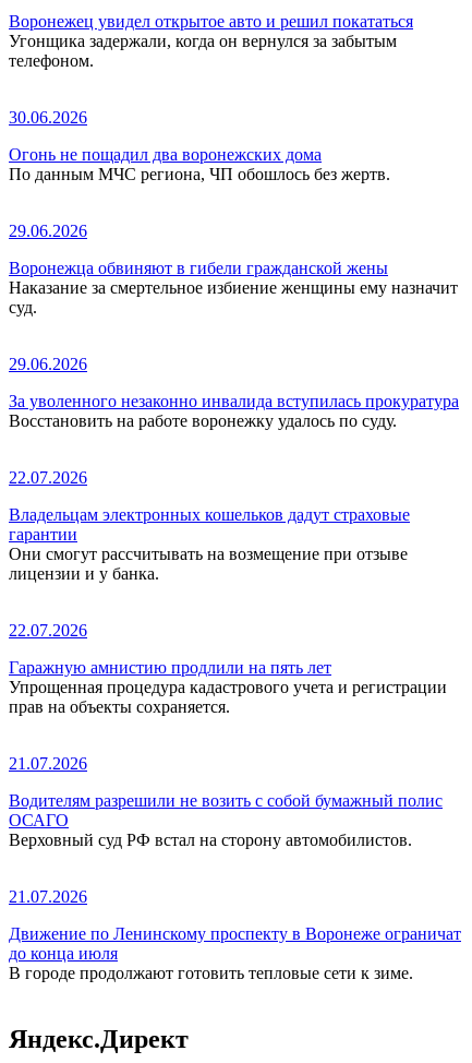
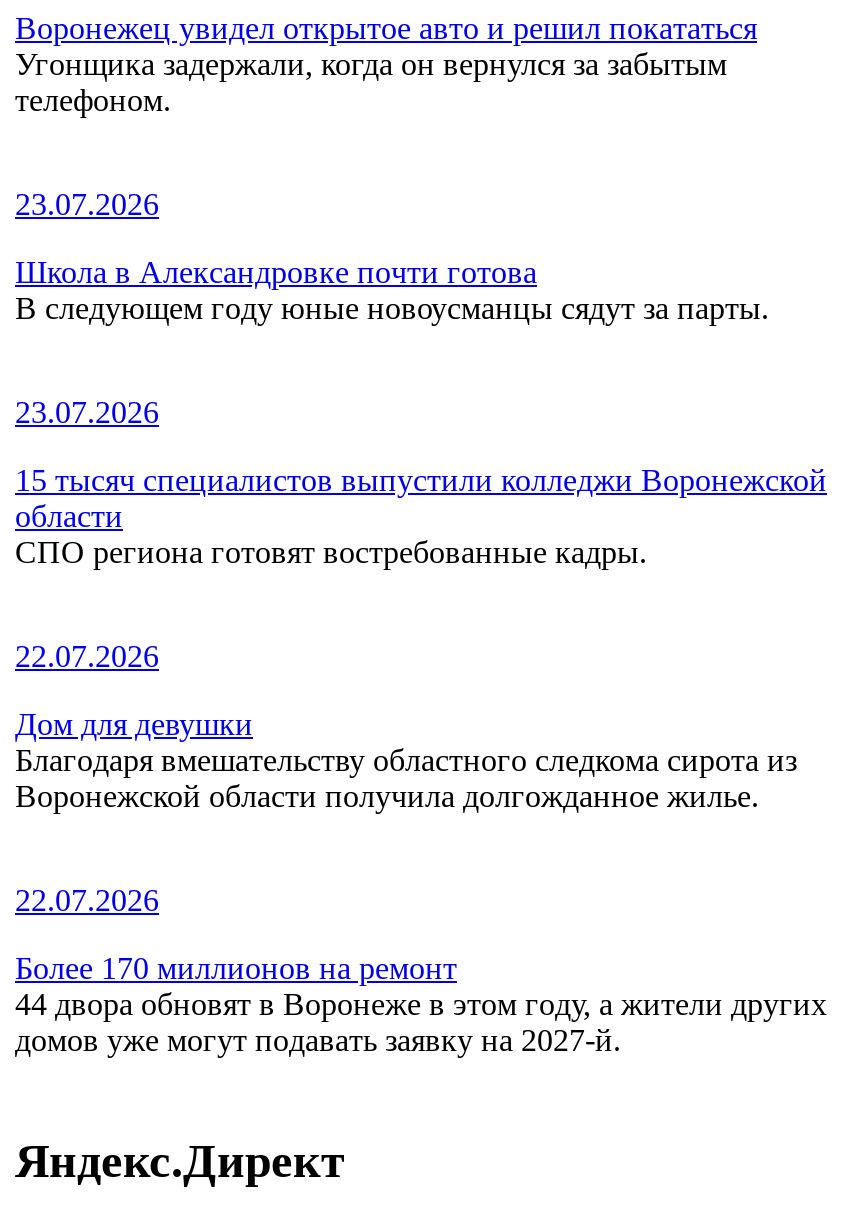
[9,108,459,430] 30.06.2026 | Огонь не пощадил два воронежских дома | По данным МЧС региона, ЧП обошлось без жертв. | 29.06.2026 | Воронежца обвиняют в гибели гражданской жены | Наказание за смертельное избиение женщины ему назначит | суд. | 29.06.2026 | За уволенного незаконно инвалида вступилась прокуратура | Восстановить на работе воронежку удалось по суду. -> [15,186,827,568] 23.07.2026 | Школа в Александровке почти готова | В следующем году юные новоусманцы сядут за парты. | 23.07.2026 | 15 тысяч специалистов выпустили колледжи Воронежской | области | СПО региона готовят востребованные кадры.
[9,505,410,582] Владельцам электронных кошельков дадут страховые | гарантии | Они смогут рассчитывать на возмещение при отзыве | лицензии и у банка. -> [15,706,797,812] Дом для девушки | Благодаря вмешательству областного следкома сирота из | Воронежской области получила долгожданное жилье.
[9,658,461,982] Гаражную амнистию продлили на пять лет | Упрощенная процедура кадастрового учета и регистрации | прав на объекты сохраняется. | 21.07.2026 | Водителям разрешили не возить с собой бумажный полис | ОСАГО | Верховный суд РФ встал на сторону автомобилистов. | 21.07.2026 | Движение по Ленинскому проспекту в Воронеже ограничат | до конца июля | В городе продолжают готовить тепловые сети к зиме. -> [15,950,827,1056] Более 170 миллионов на ремонт | 44 двора обновят в Воронеже в этом году, а жители других | домов уже могут подавать заявку на 2027-й.

